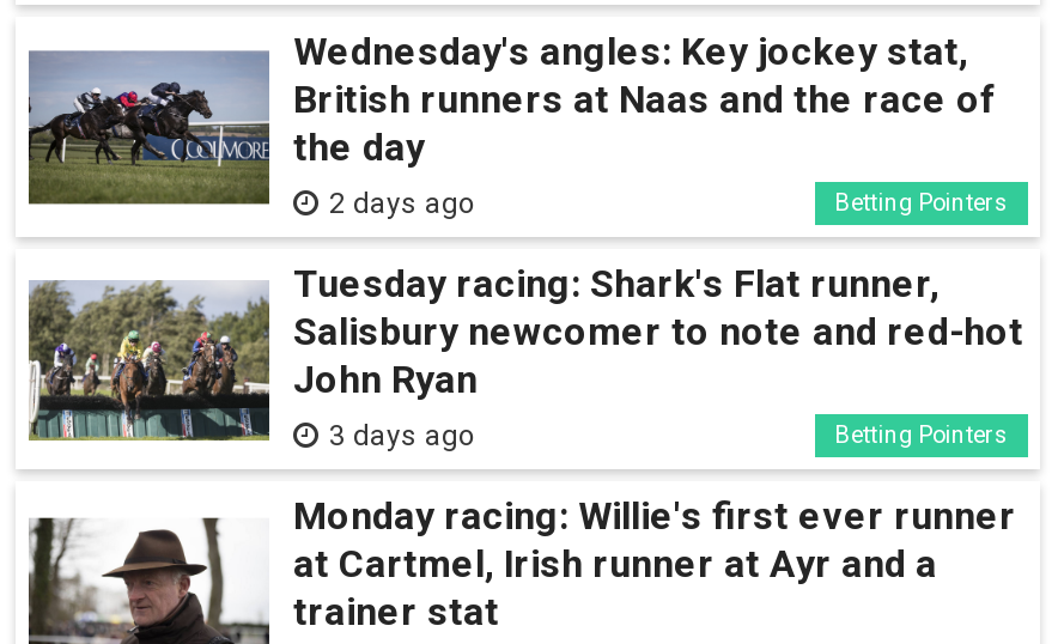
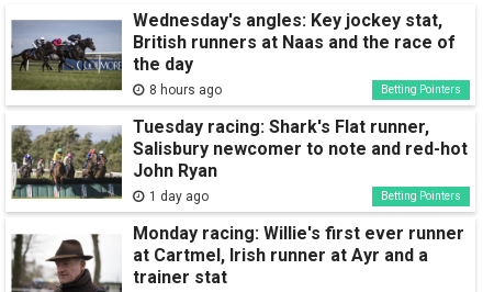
[329,187,475,220] 2 days ago -> [149,82,222,98] 8 hours ago
[329,419,475,452] 3 days ago -> [149,189,209,204] 1 day ago

